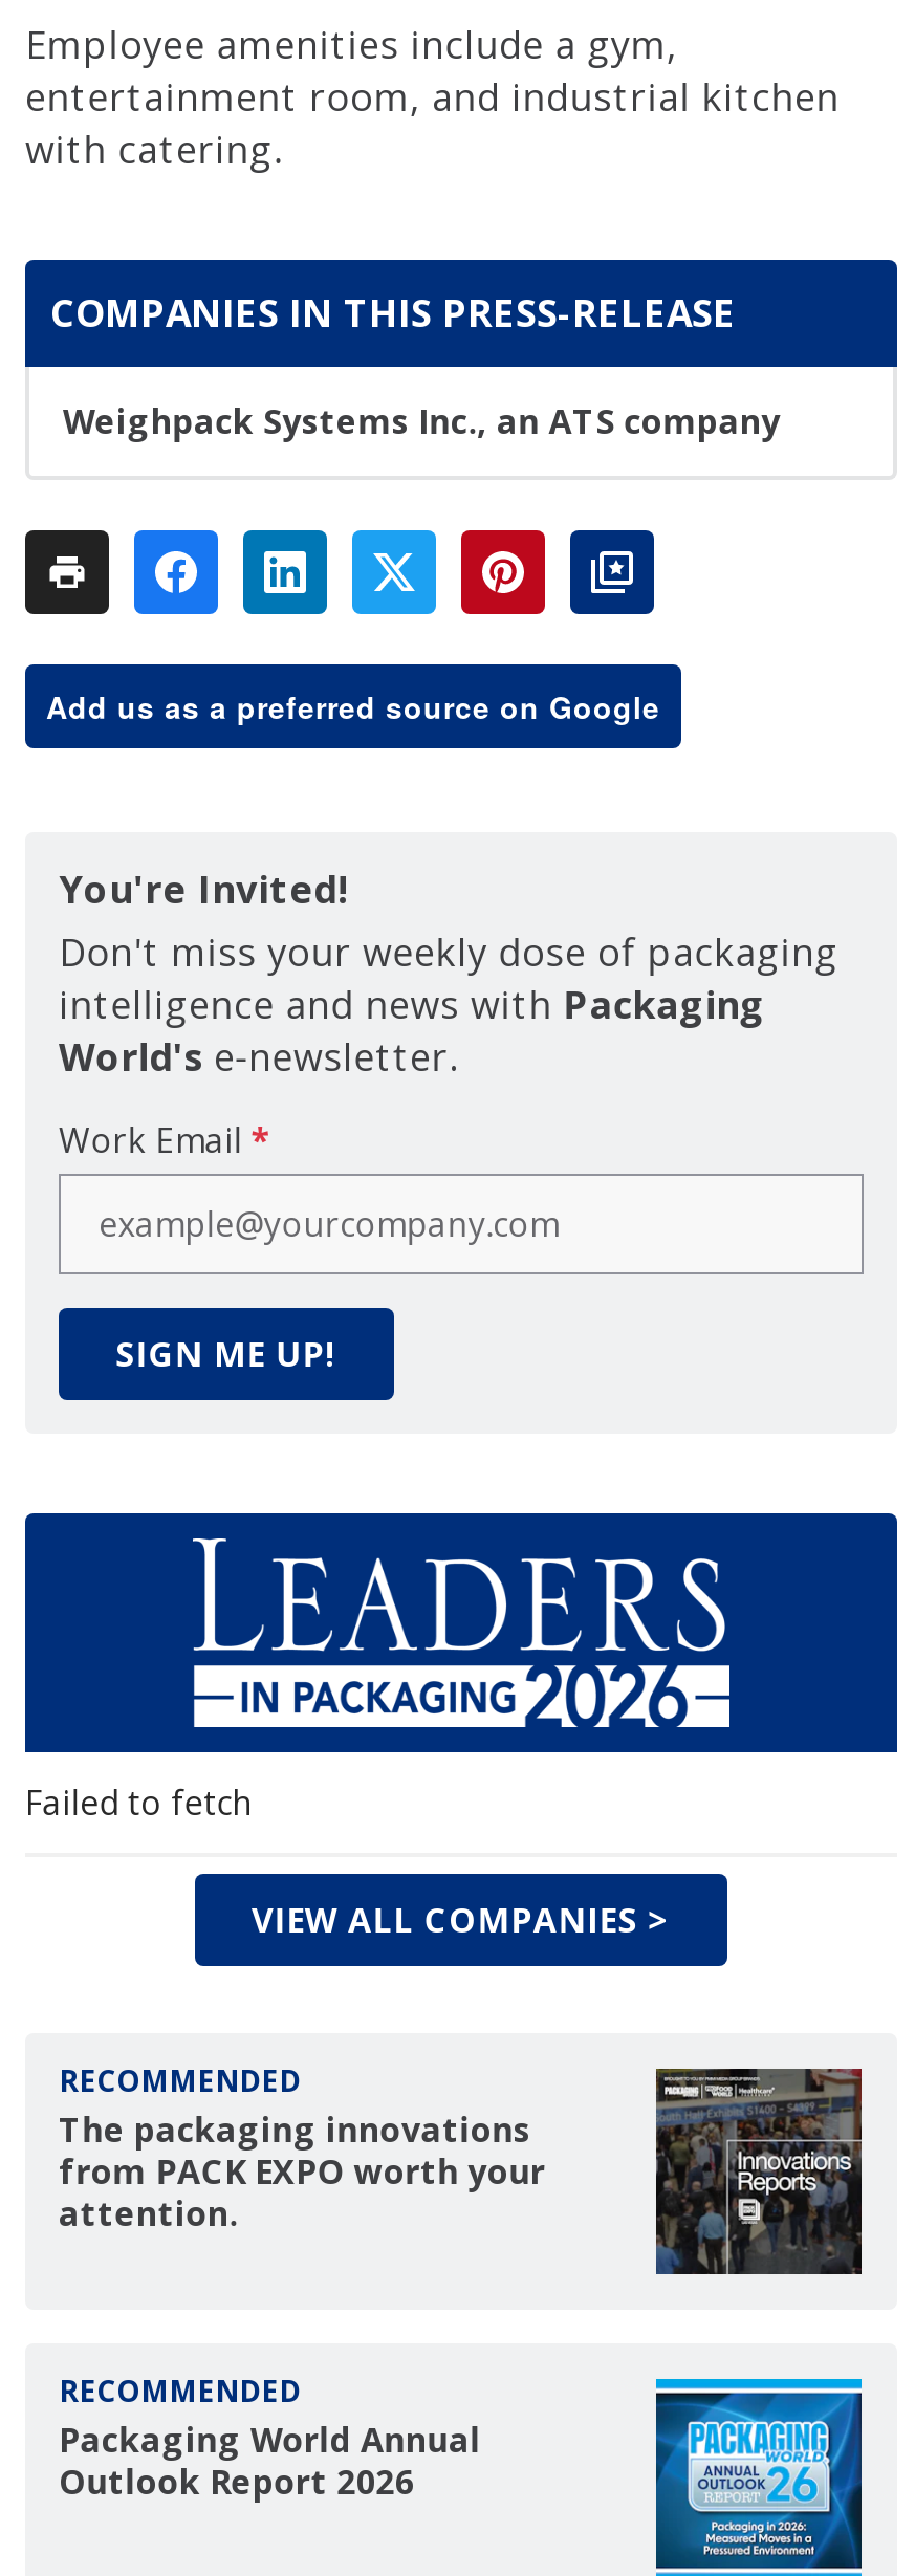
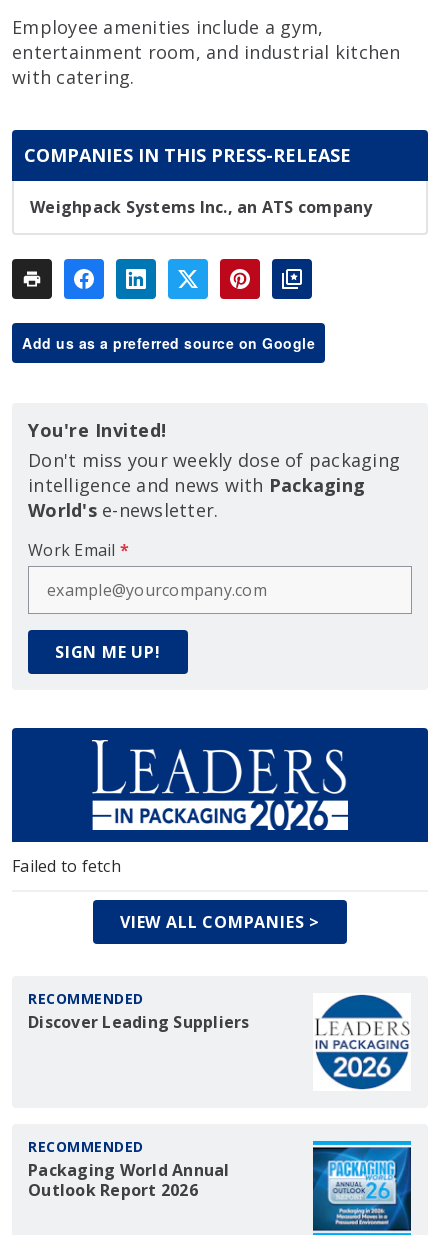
[654,2067,864,2276] [image] -> [313,993,411,1091] [image]
[59,2106,545,2236] The packaging innovations | from PACK EXPO worth your | attention. -> [28,1011,249,1033] Discover Leading Suppliers

